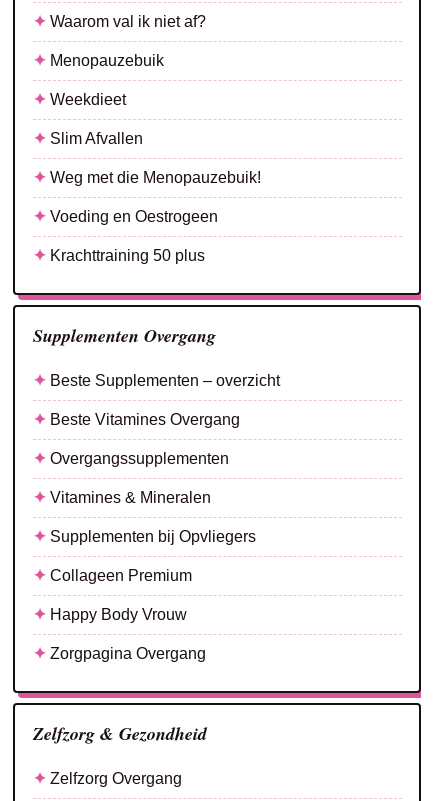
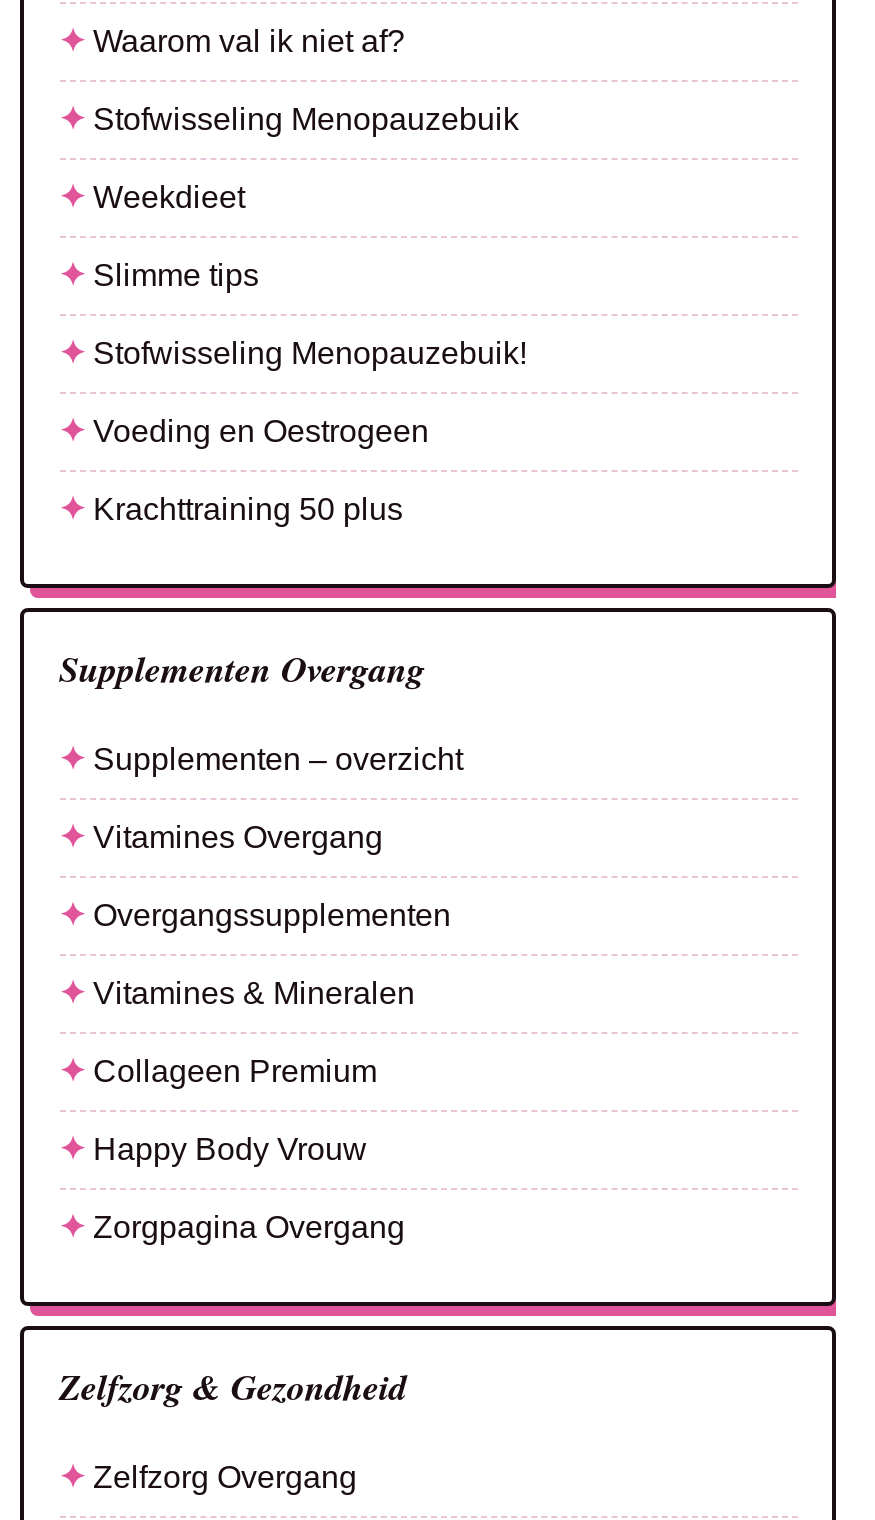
[49,52,163,69] Menopauzebuik -> [93,102,519,136] Stofwisseling Menopauzebuik
[49,130,142,147] Slim Afvallen -> [93,258,259,292] Slimme tips
[49,169,260,186] Weg met die Menopauzebuik! -> [93,336,527,370] Stofwisseling Menopauzebuik!
[49,372,279,389] Beste Supplementen – overzicht -> [93,742,463,776] Supplementen – overzicht
[49,411,239,428] Beste Vitamines Overgang -> [93,820,383,854] Vitamines Overgang
[49,528,255,545] Supplementen bij Opvliegers -> none

